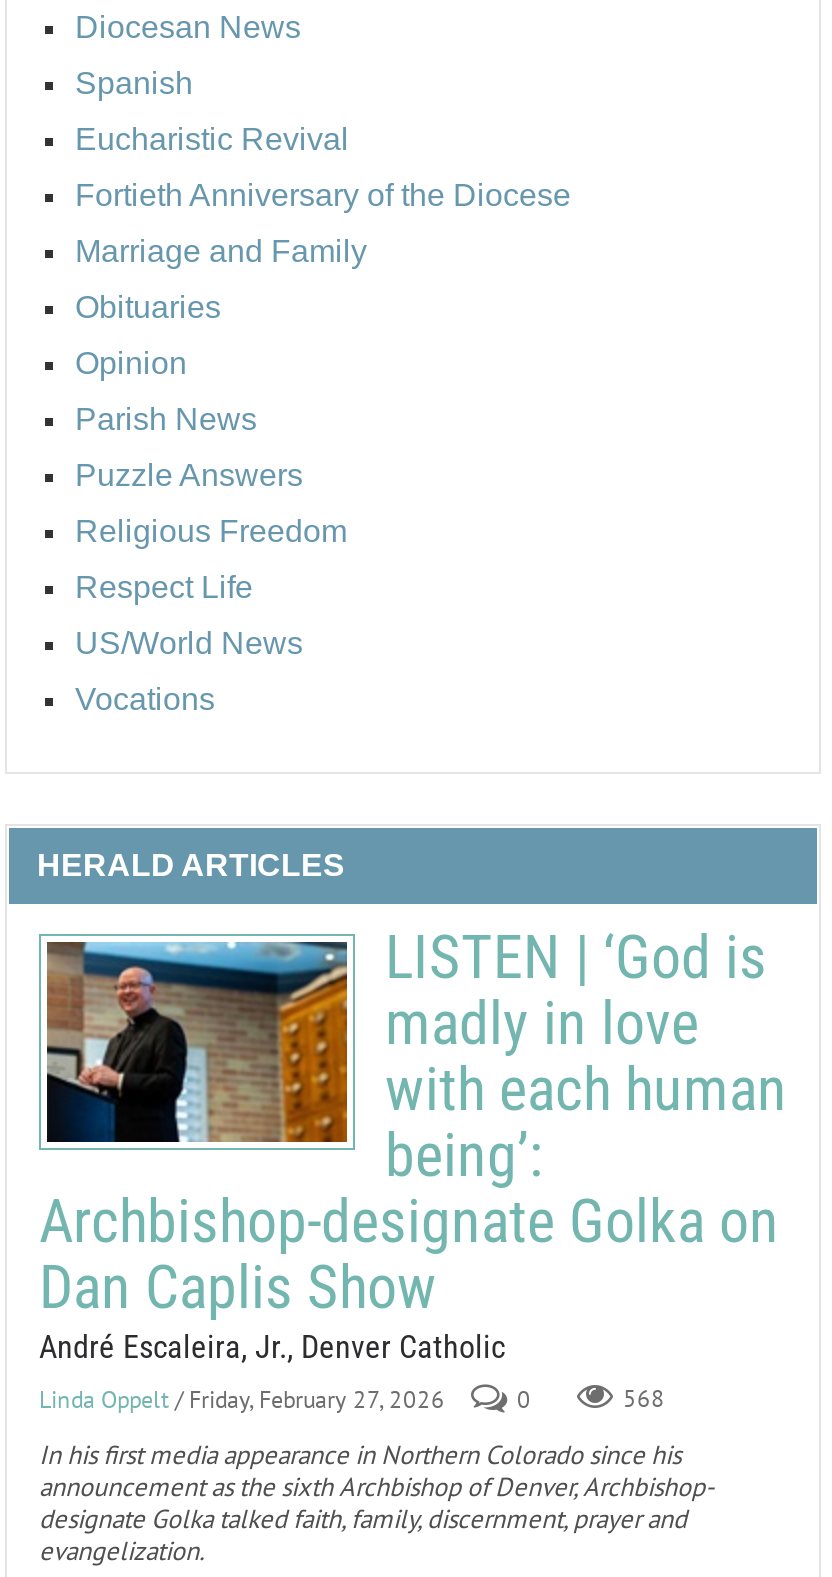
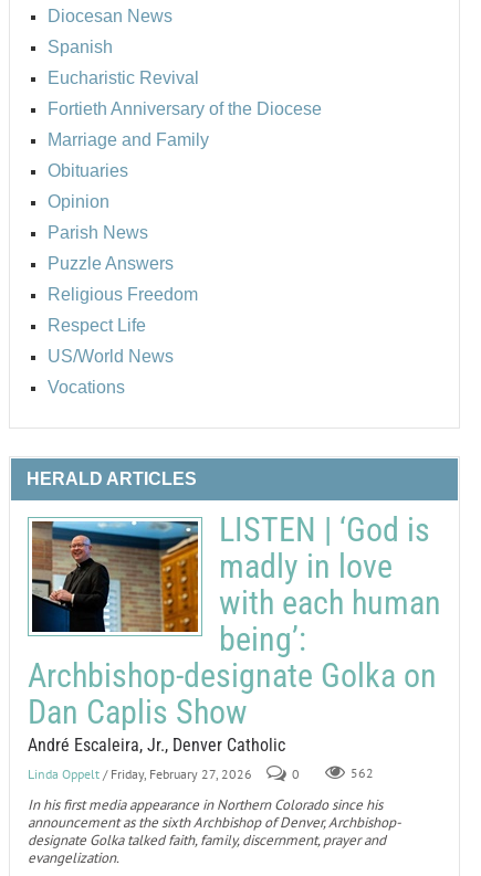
[623,1384,665,1414] 568 -> [351,765,374,782] 562

